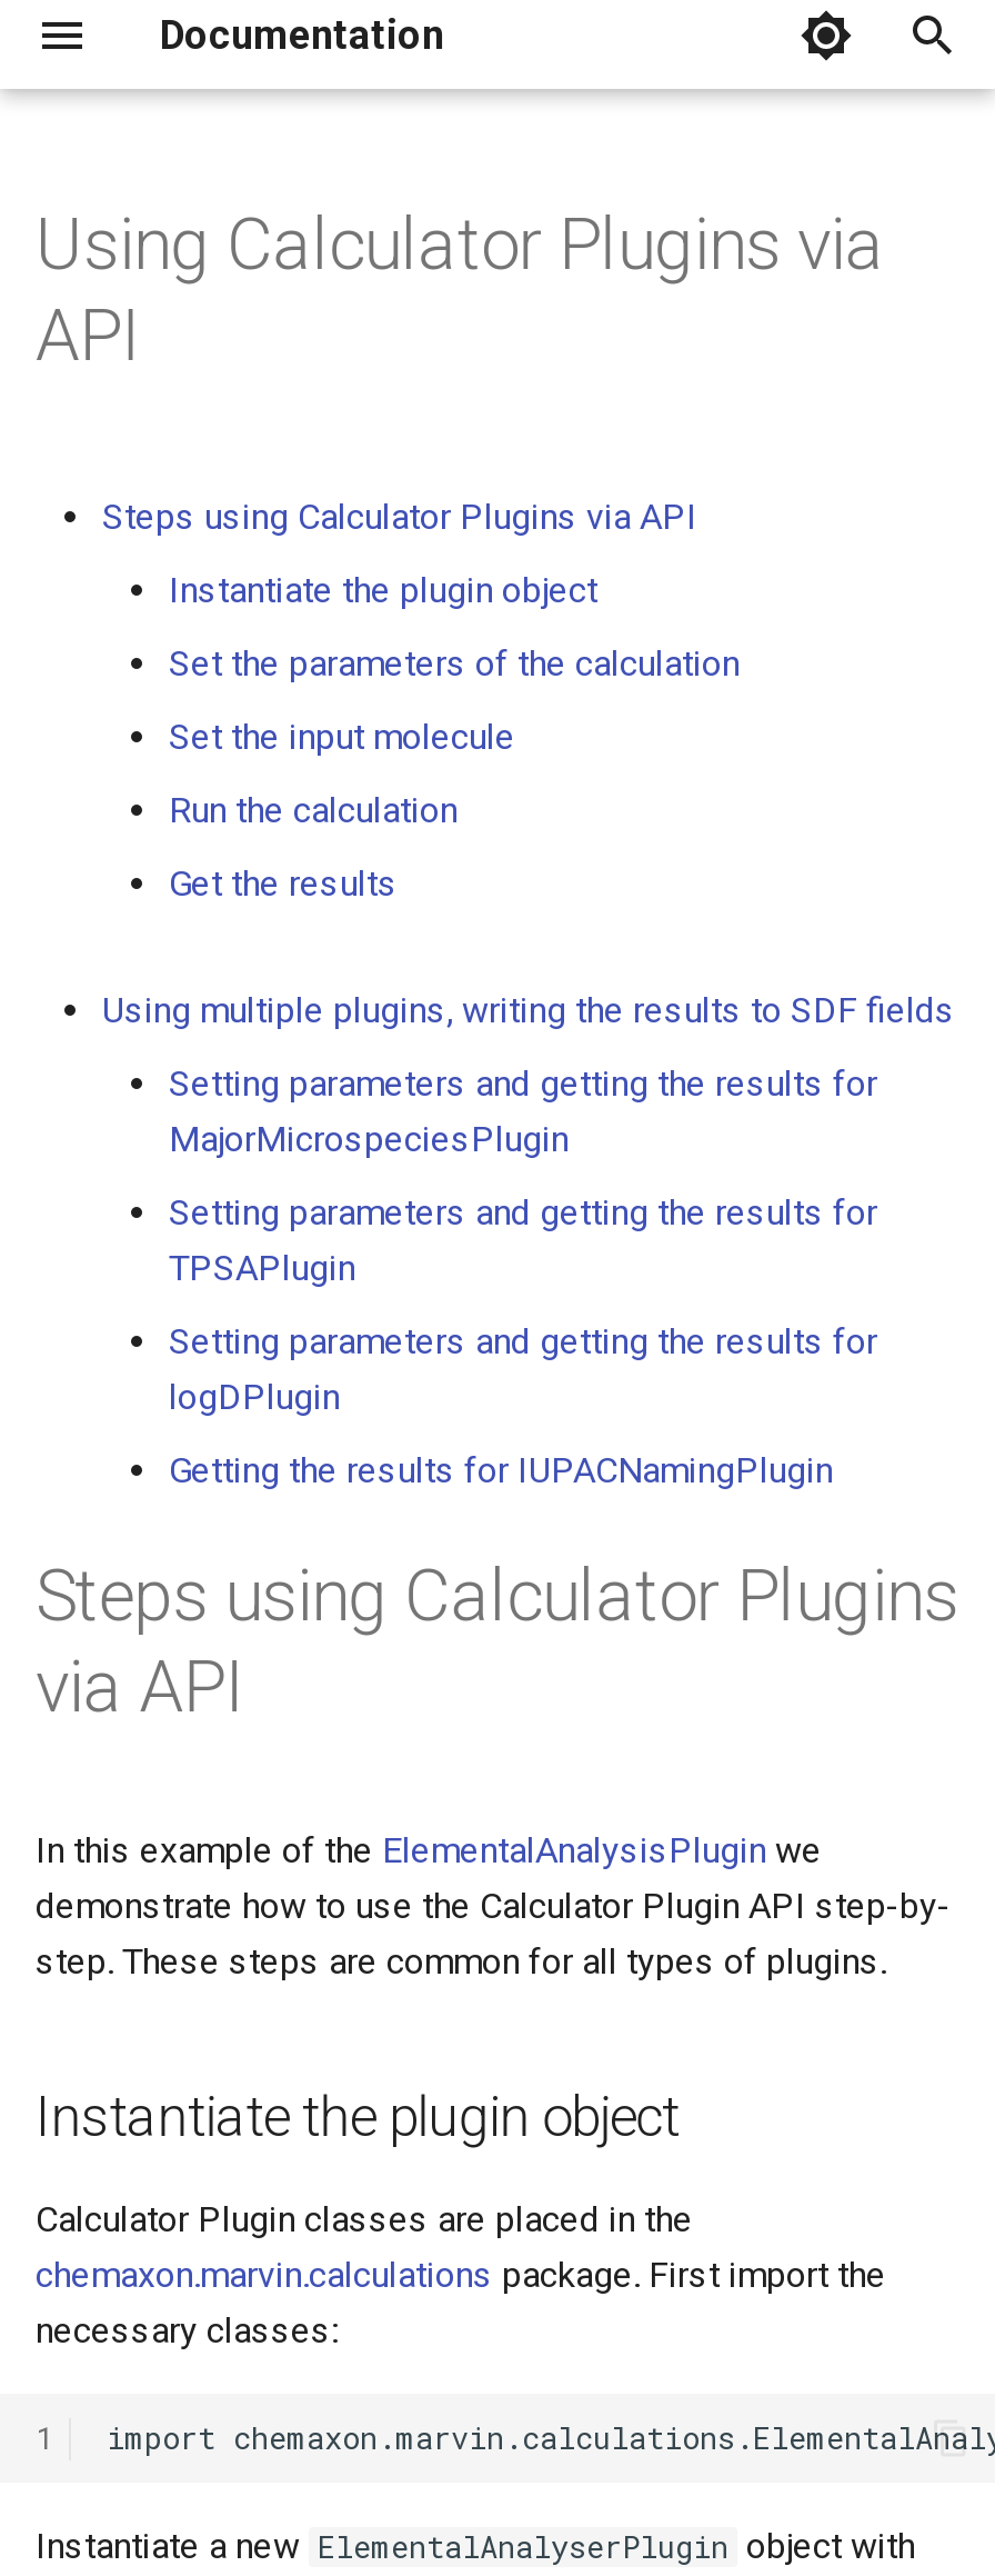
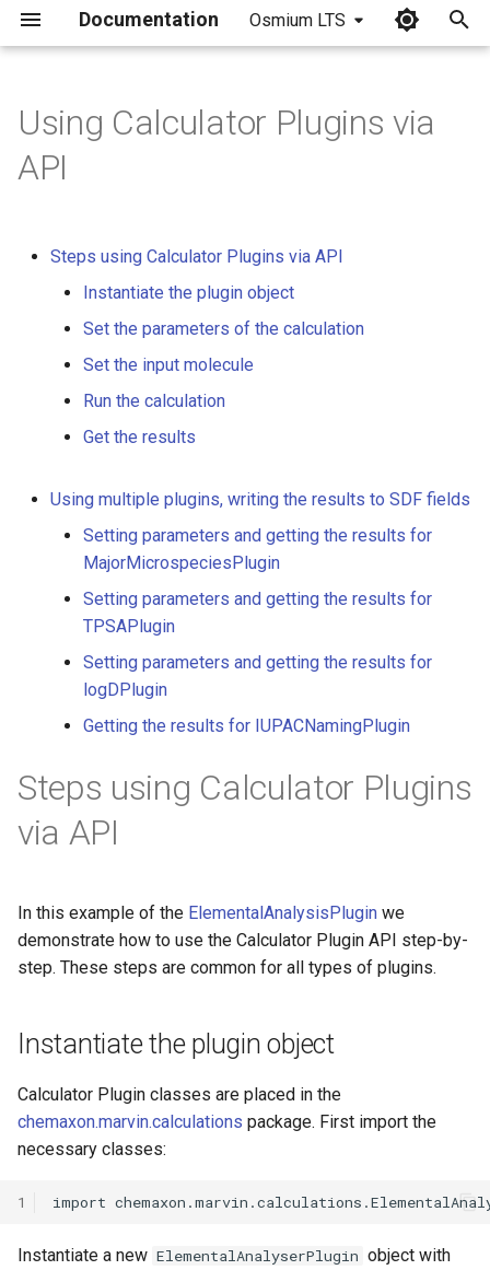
none -> [249,10,346,31] Osmium LTS

